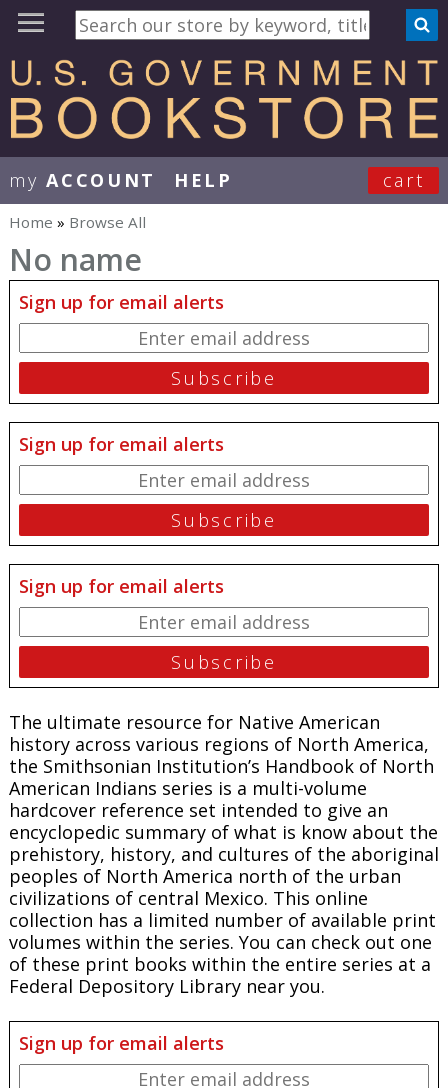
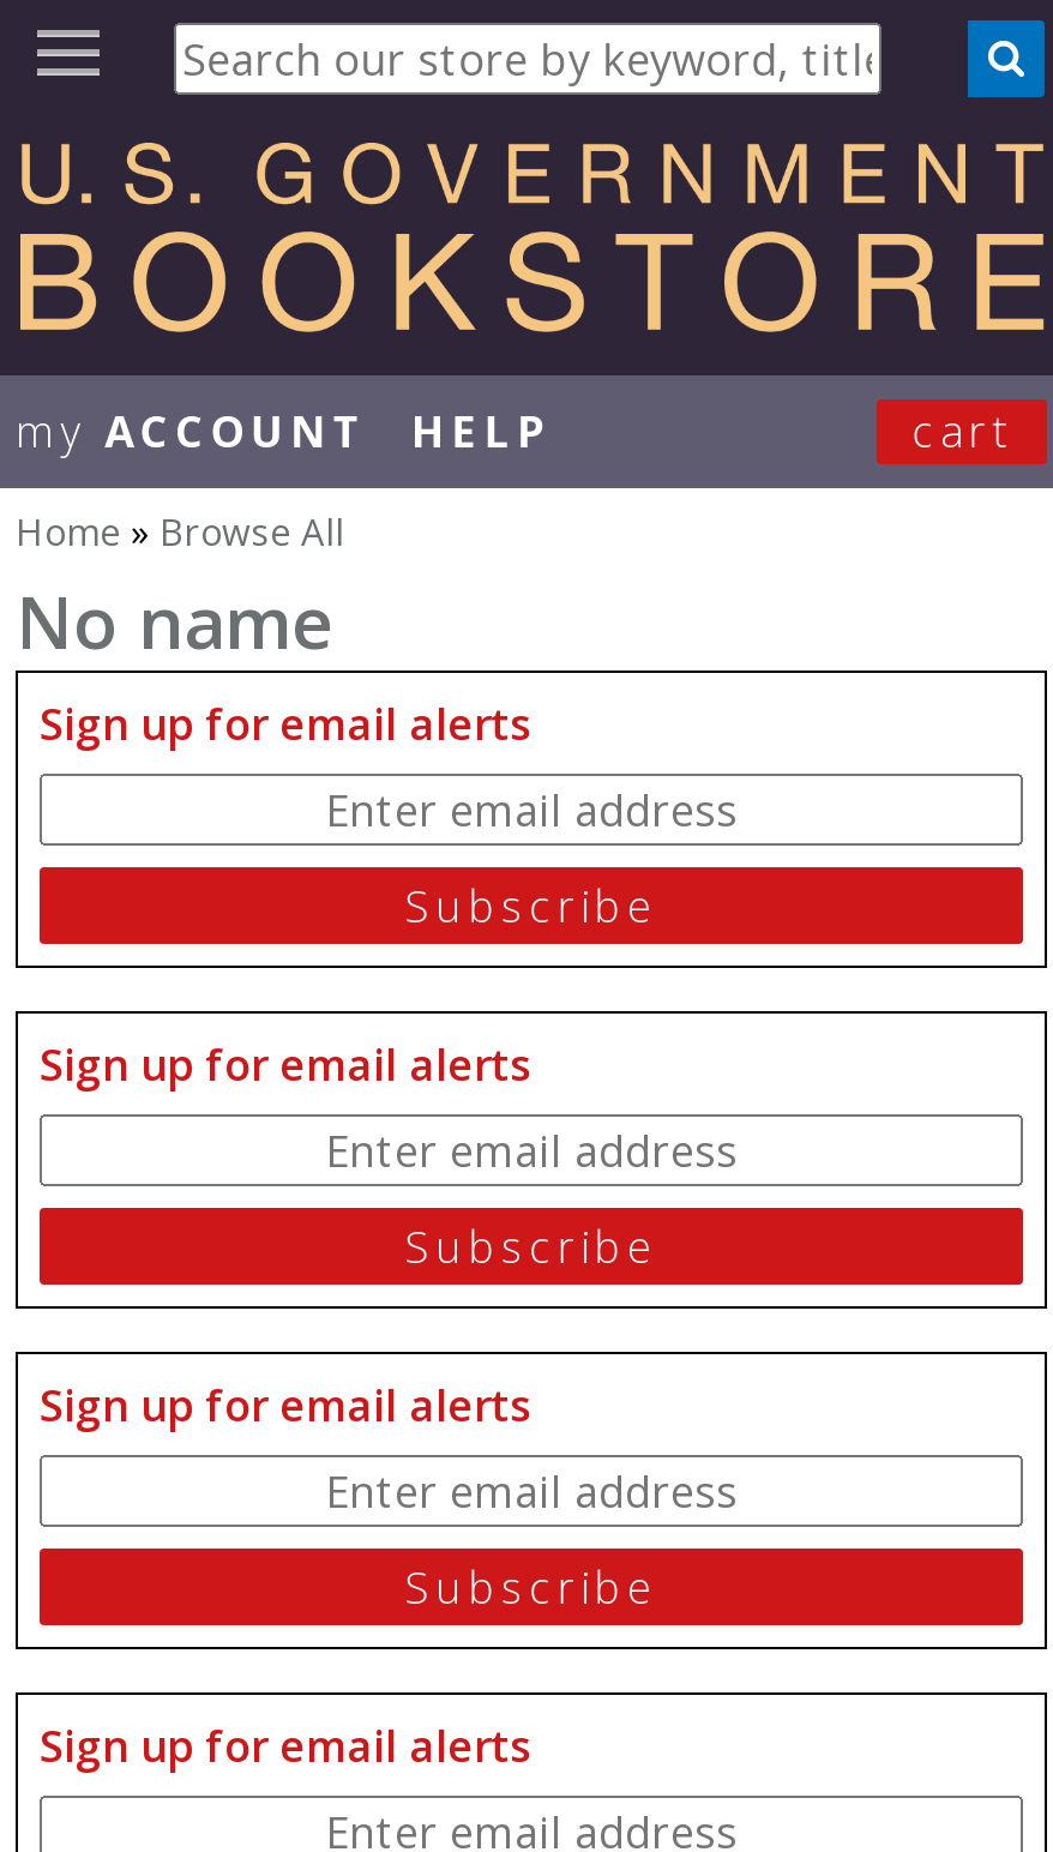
[9,710,439,998] The ultimate resource for Native American | history across various regions of North America, | the Smithsonian Institution’s Handbook of North | American Indians series is a multi-volume | hardcover reference set intended to give an | encyclopedic summary of what is know about the | prehistory, history, and cultures of the aboriginal | peoples of North America north of the urban | civilizations of central Mexico. This online | collection has a limited number of available print | volumes within the series. You can check out one | of these print books within the entire series at a | Federal Depository Library near you. -> none

